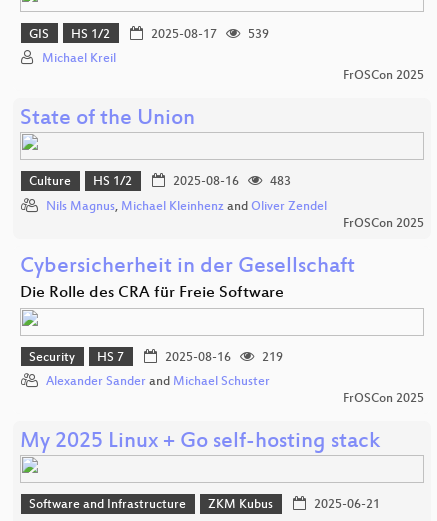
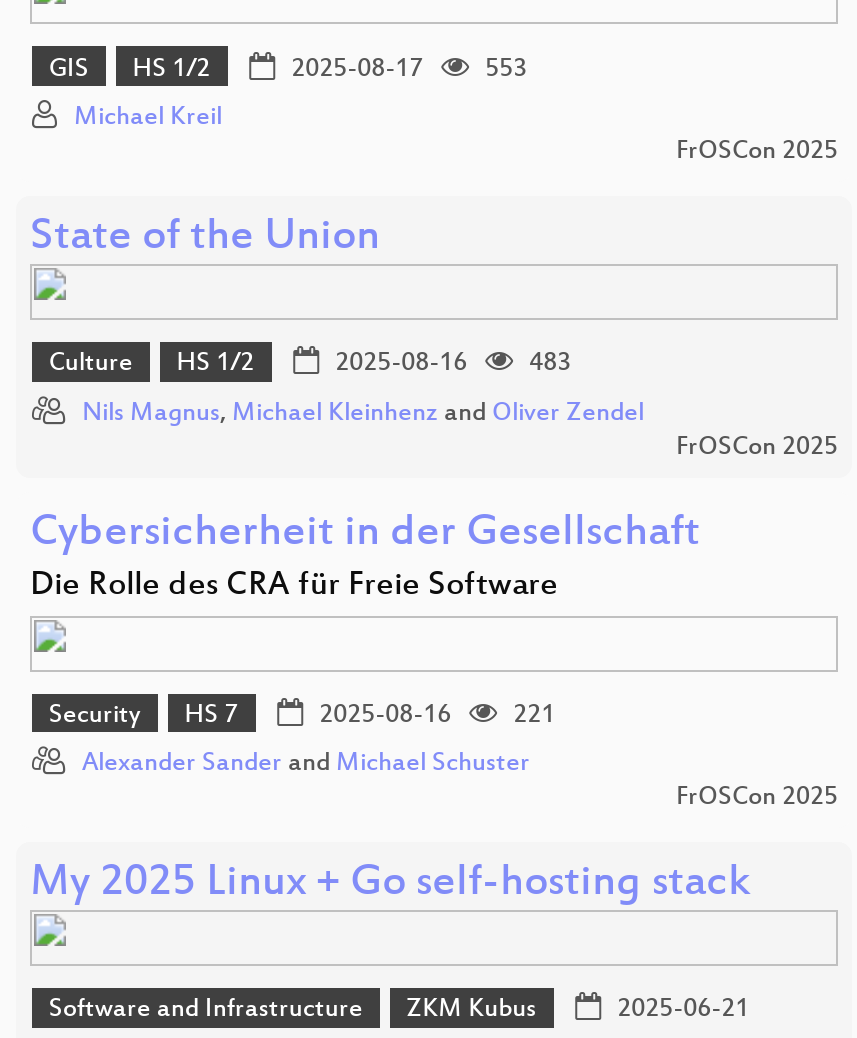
[148,28,269,42] 2025-08-17 539 -> [285,55,527,83] 2025-08-17 553
[259,351,283,365] 219 -> [507,702,555,730] 221

